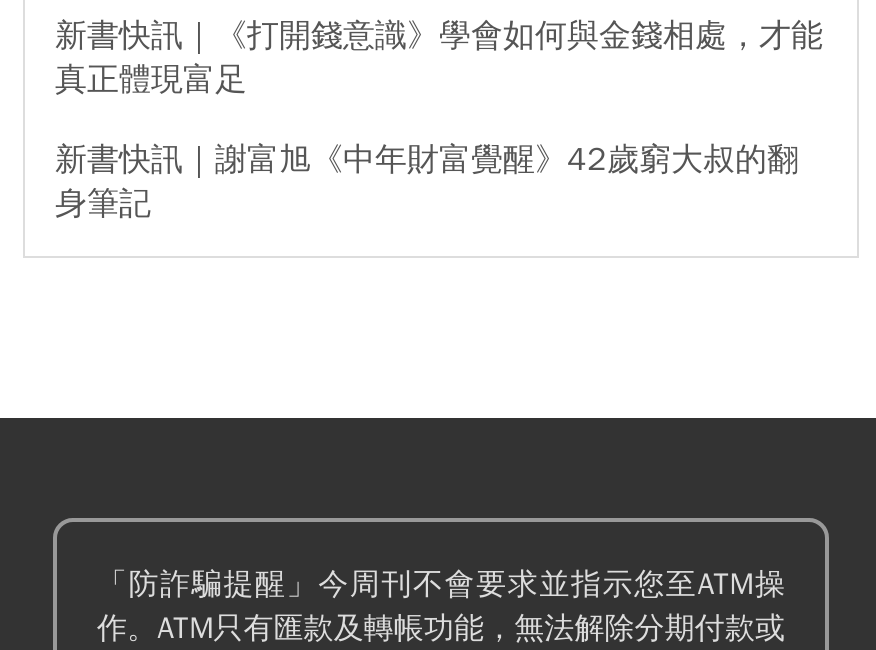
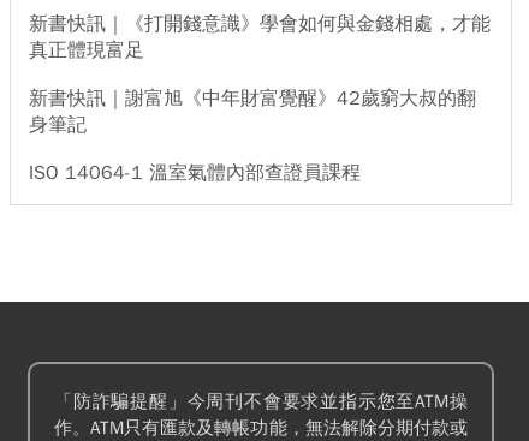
none -> [29,161,361,185] ISO 14064-1 溫室氣體內部查證員課程

